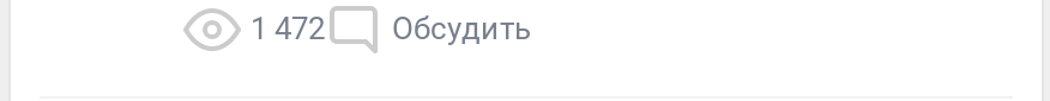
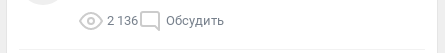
[251,10,531,46] 1 472 Обсудить -> [107,13,224,28] 2 136 Обсудить

